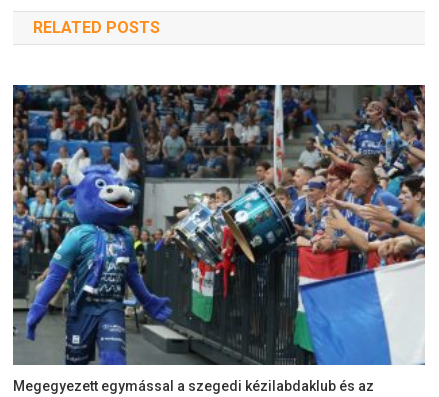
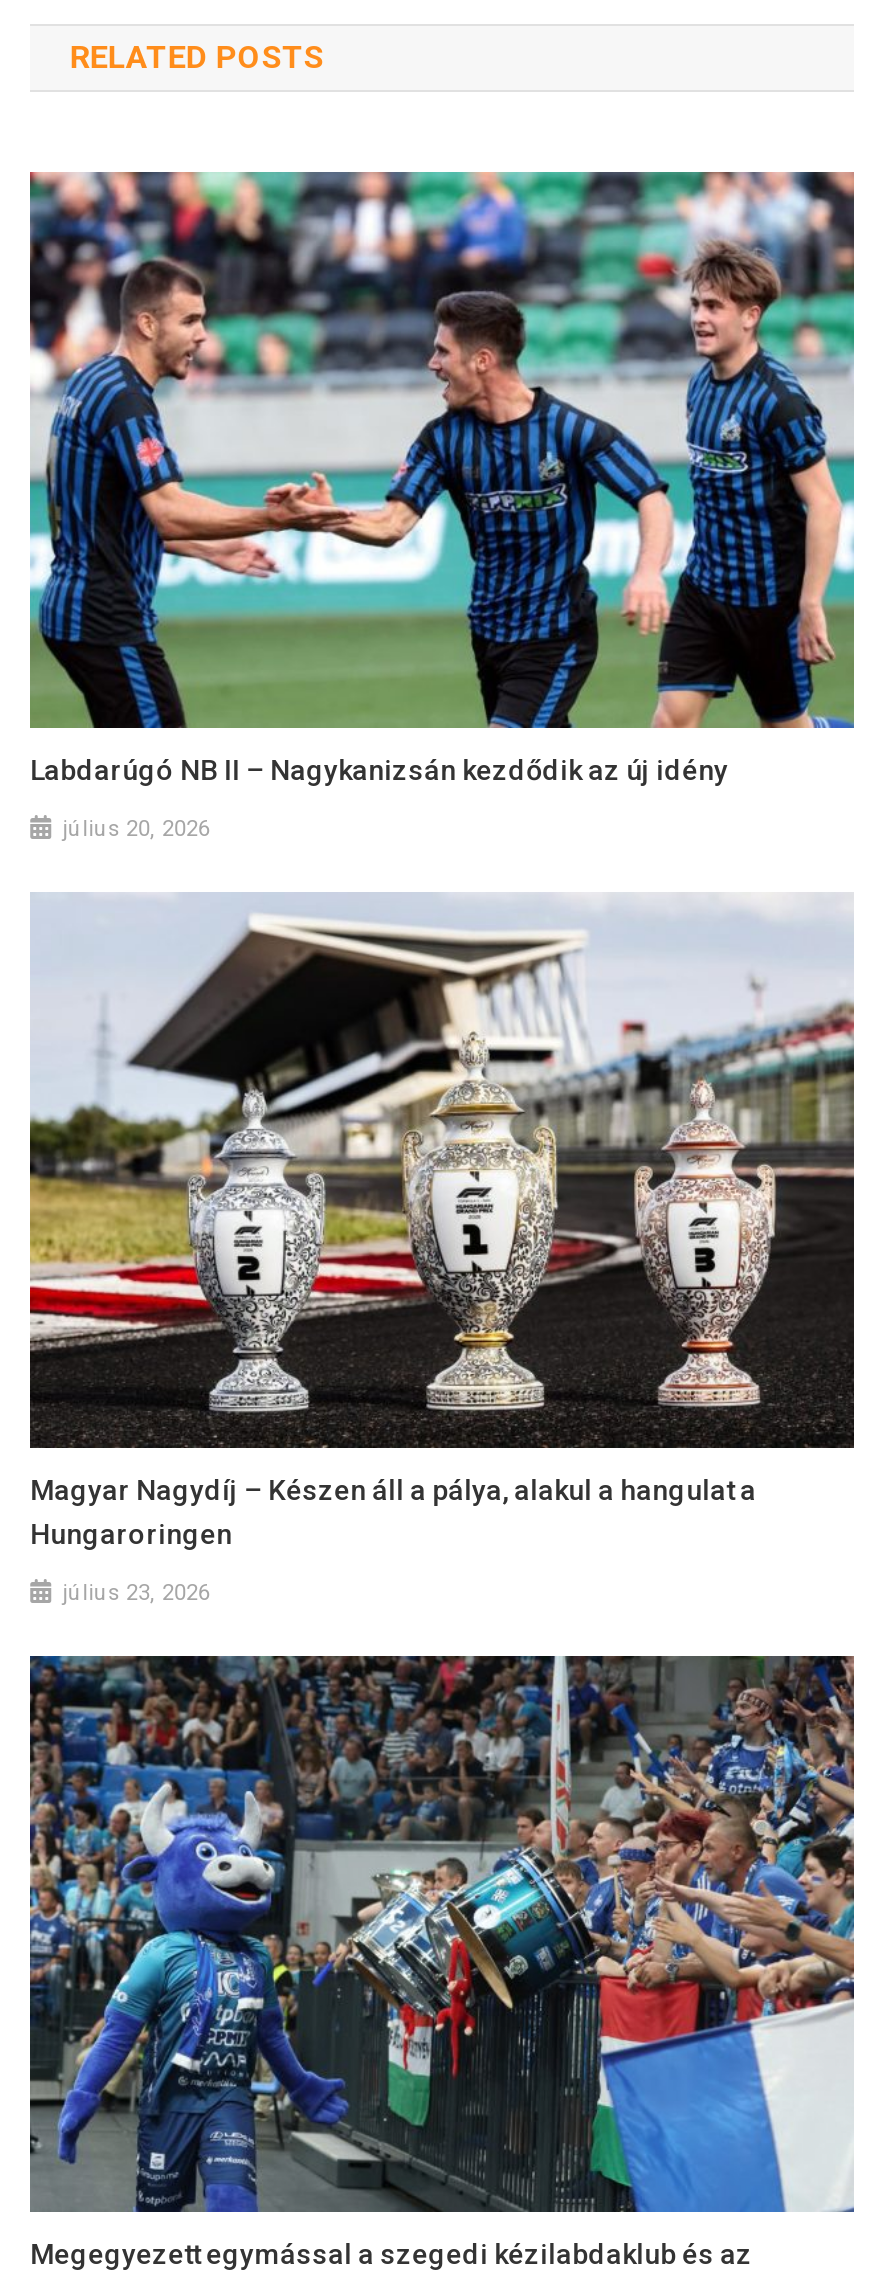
none -> [28,170,856,842] [image] | Labdarúgó NB II – Nagykanizsán kezdődik az új idény | július 20, 2026
none -> [28,892,856,1607] [image] | Magyar Nagydíj – Készen áll a pálya, alakul a hangulat a | Hungaroringen | július 23, 2026

